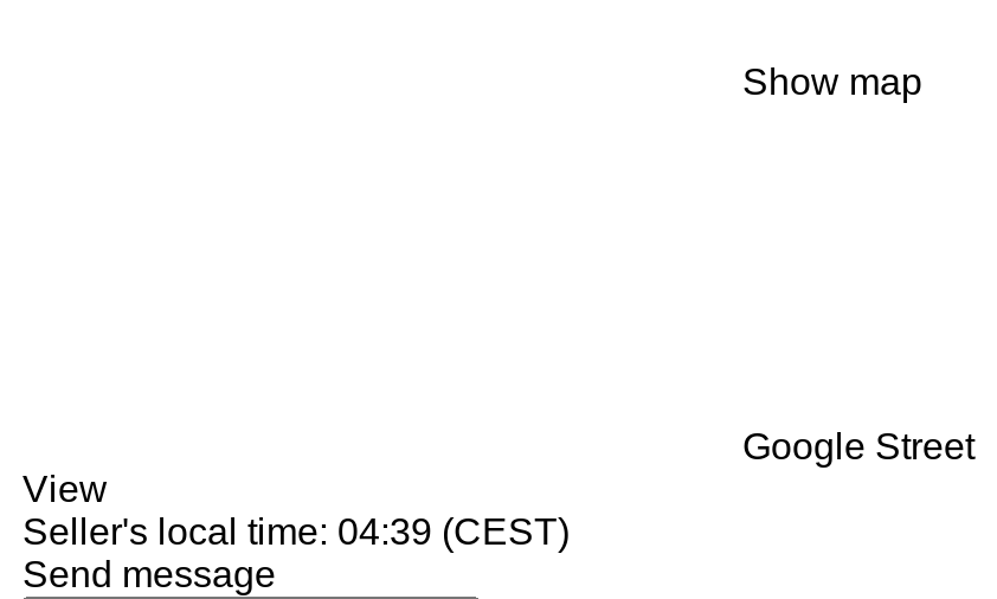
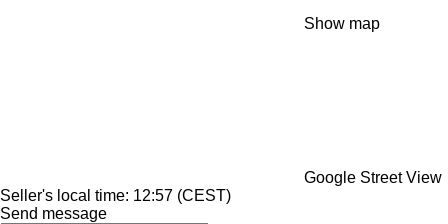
[22,425,975,550] Google Street | View | Seller's local time: 04:39 (CEST) -> [0,168,442,203] Google Street View | Seller's local time: 12:57 (CEST)

